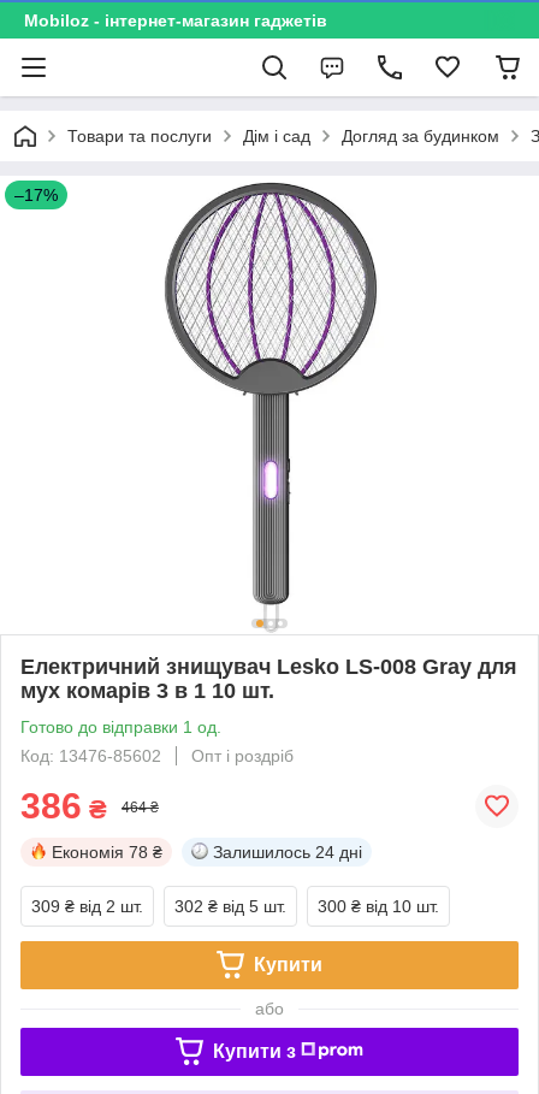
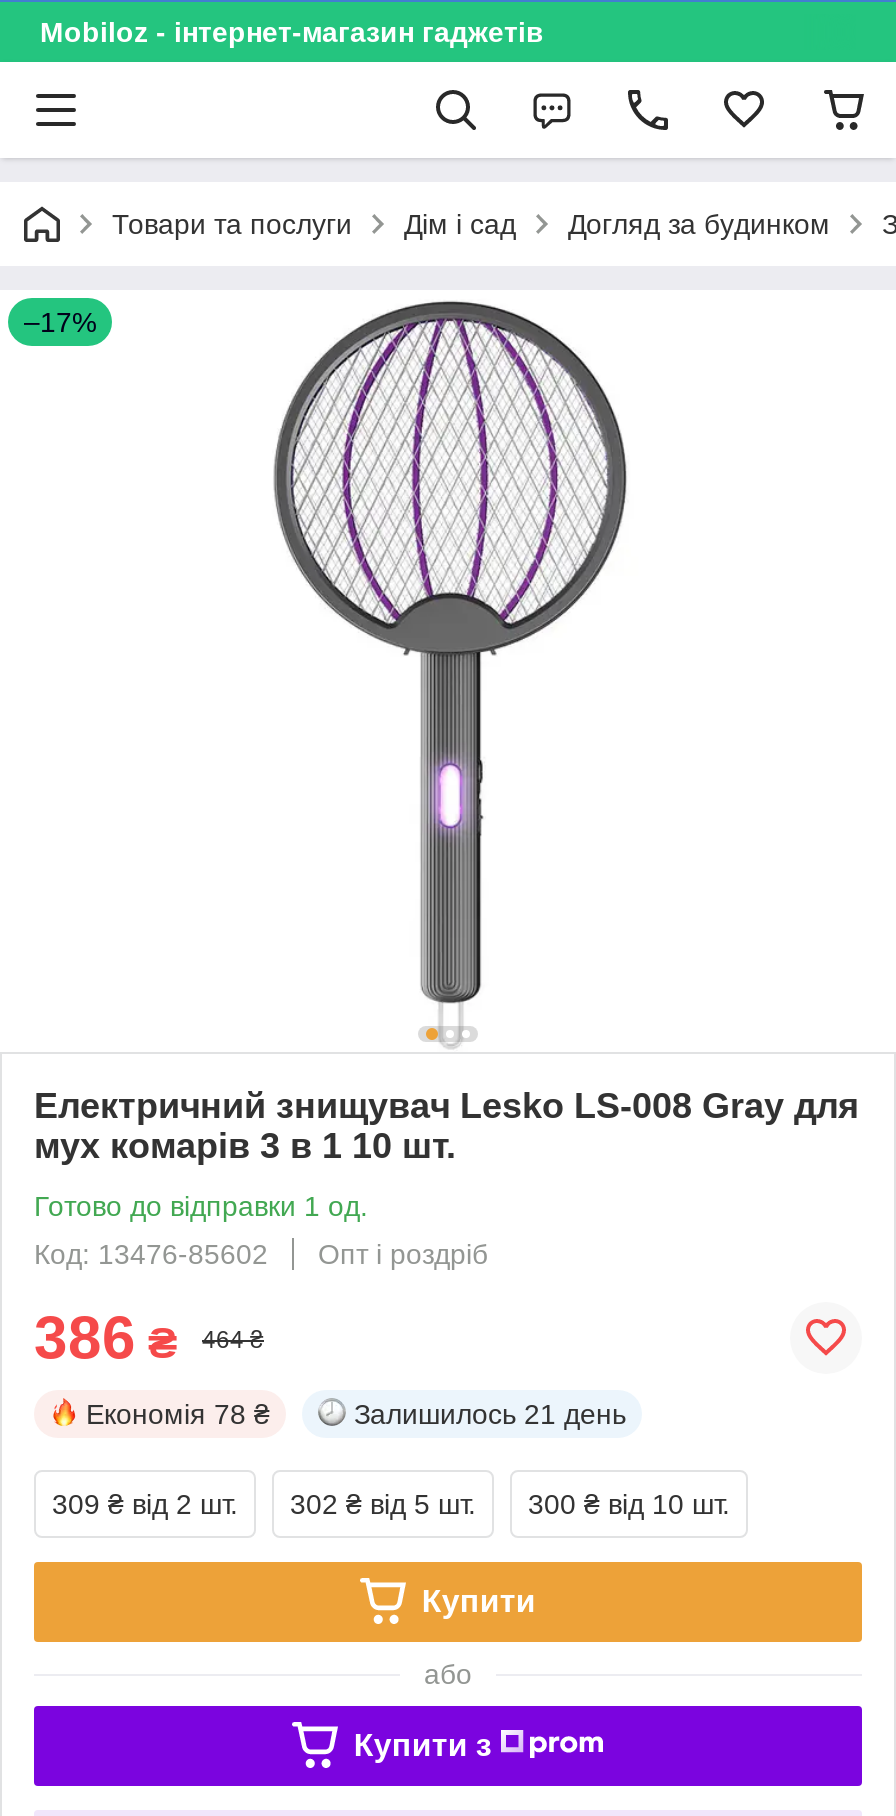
[213,842,362,861] Залишилось 24 дні -> [354,1398,626,1430] Залишилось 21 день

